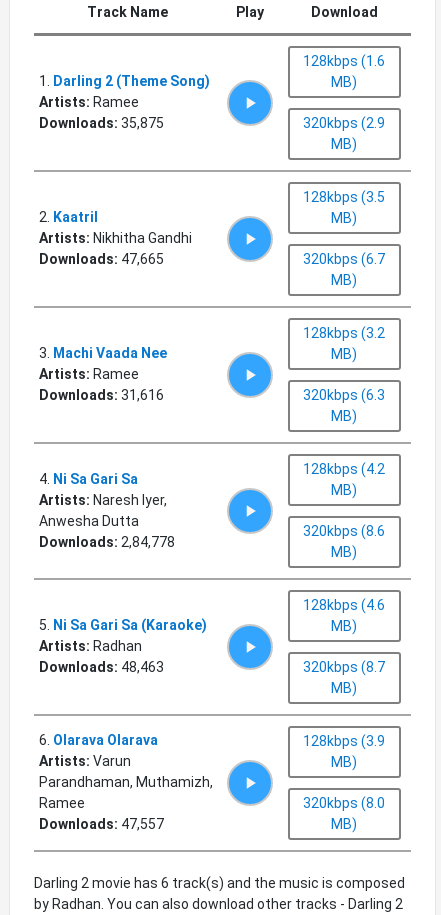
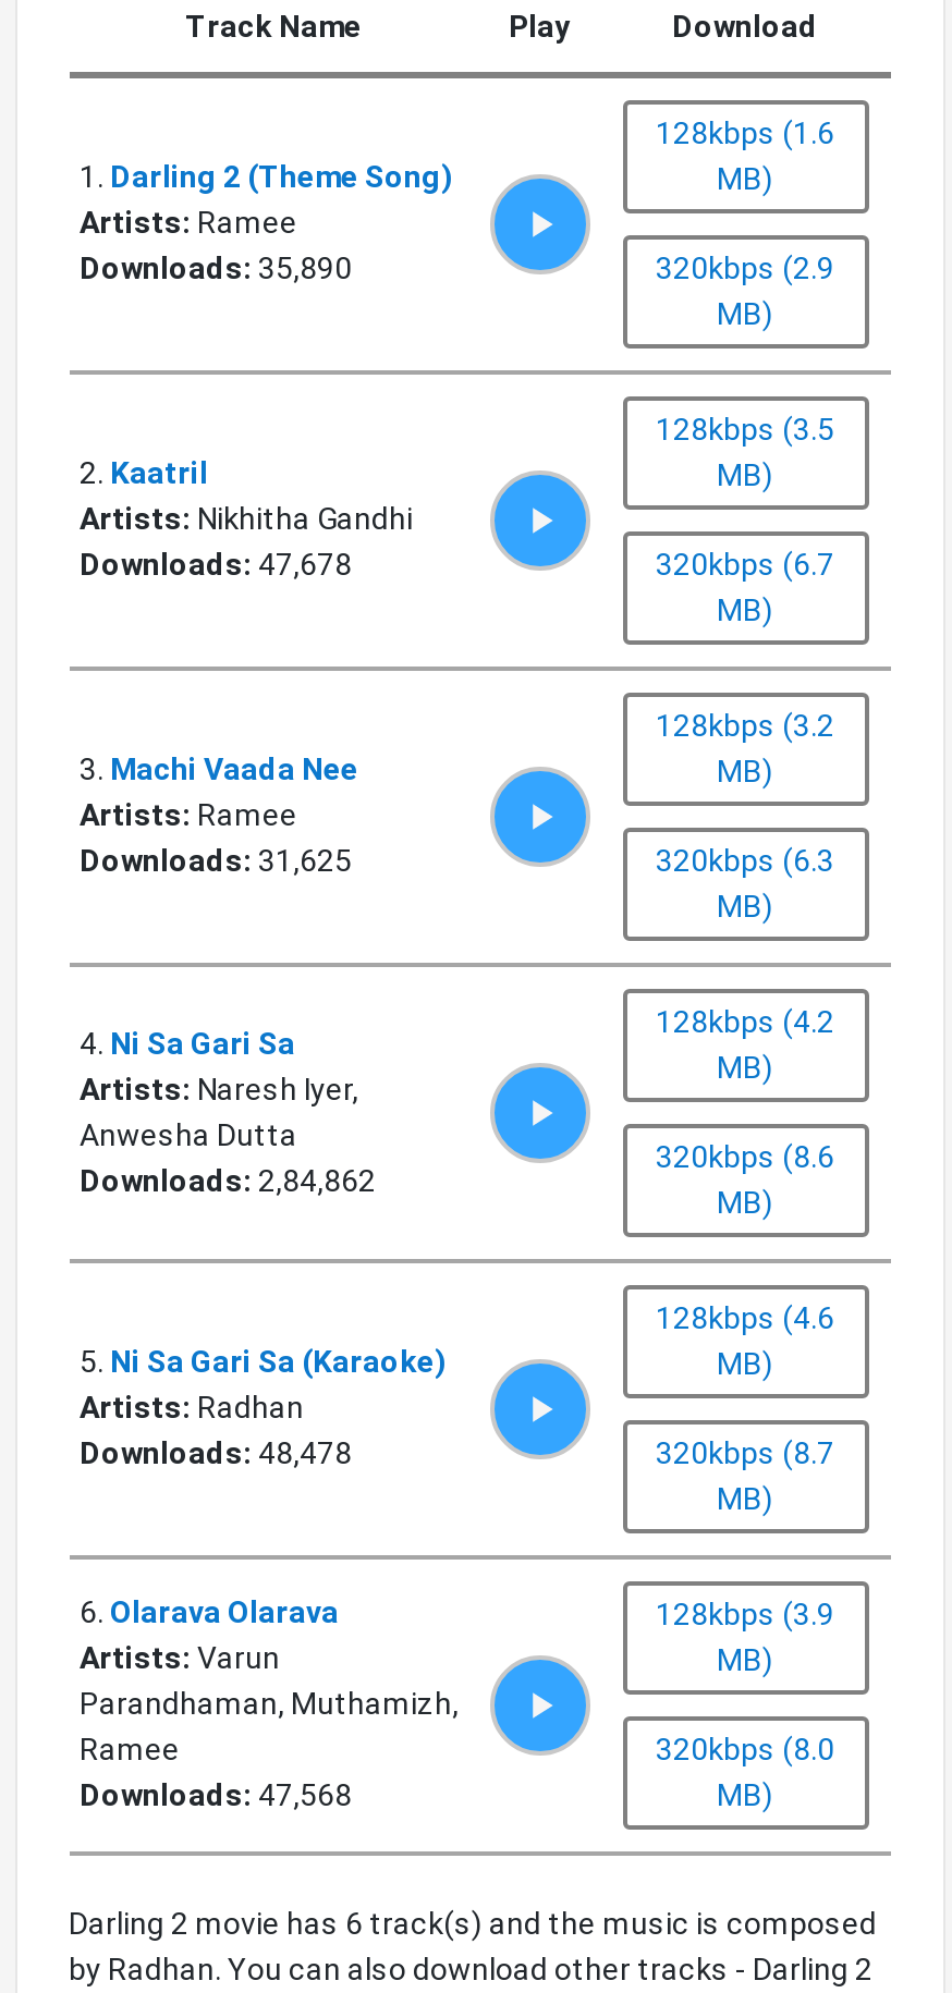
[38,115,163,131] Downloads: 35,875 -> [80,250,352,284] Downloads: 35,890
[38,251,163,267] Downloads: 47,665 -> [80,546,352,581] Downloads: 47,678
[38,387,163,403] Downloads: 31,616 -> [80,842,352,877] Downloads: 31,625
[38,534,174,550] Downloads: 2,84,778 -> [80,1162,376,1197] Downloads: 2,84,862
[38,659,163,675] Downloads: 48,463 -> [80,1435,352,1469] Downloads: 48,478
[38,816,163,832] Downloads: 47,557 -> [80,1776,352,1811] Downloads: 47,568

